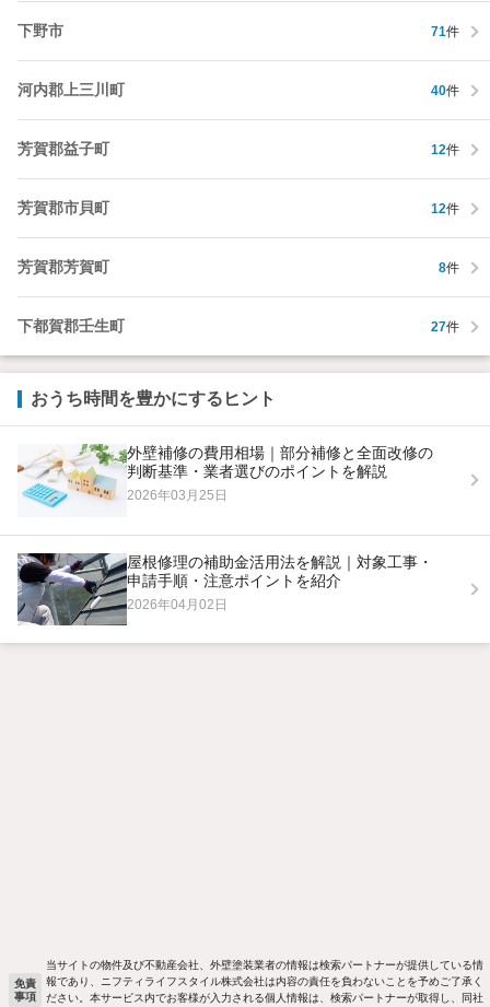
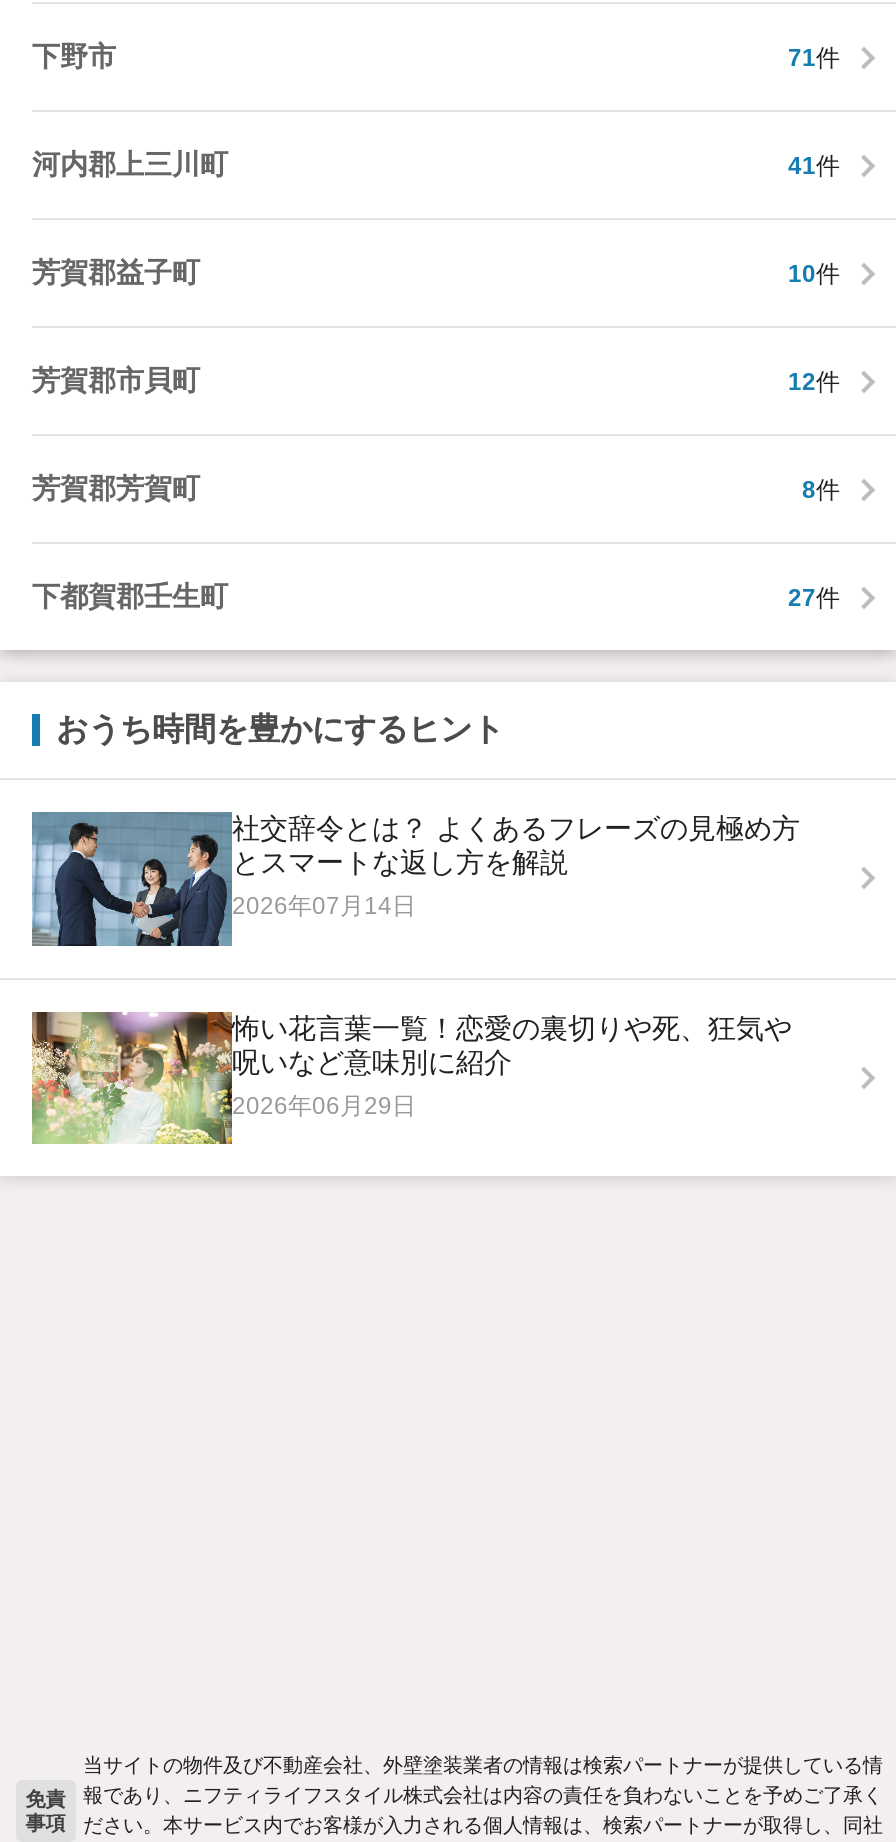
[431,83,459,98] 40件 -> [788,151,840,179] 41件
[431,142,459,157] 12件 -> [788,259,840,287] 10件
[16,443,433,517] [image] | 外壁補修の費用相場｜部分補修と全面改修の | 判断基準・業者選びのポイントを解説 | 2026年03月25日 -> [30,810,800,948] [image] | 社交辞令とは？ よくあるフレーズの見極め方 | とスマートな返し方を解説 | 2026年07月14日
[16,552,433,627] [image] | 屋根修理の補助金活用法を解説｜対象工事・ | 申請手順・注意ポイントを紹介 | 2026年04月02日 -> [30,1010,792,1146] [image] | 怖い花言葉一覧！恋愛の裏切りや死、狂気や | 呪いなど意味別に紹介 | 2026年06月29日

